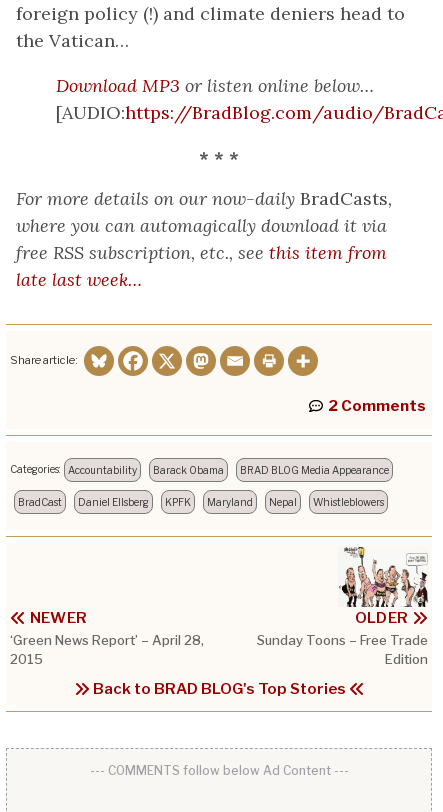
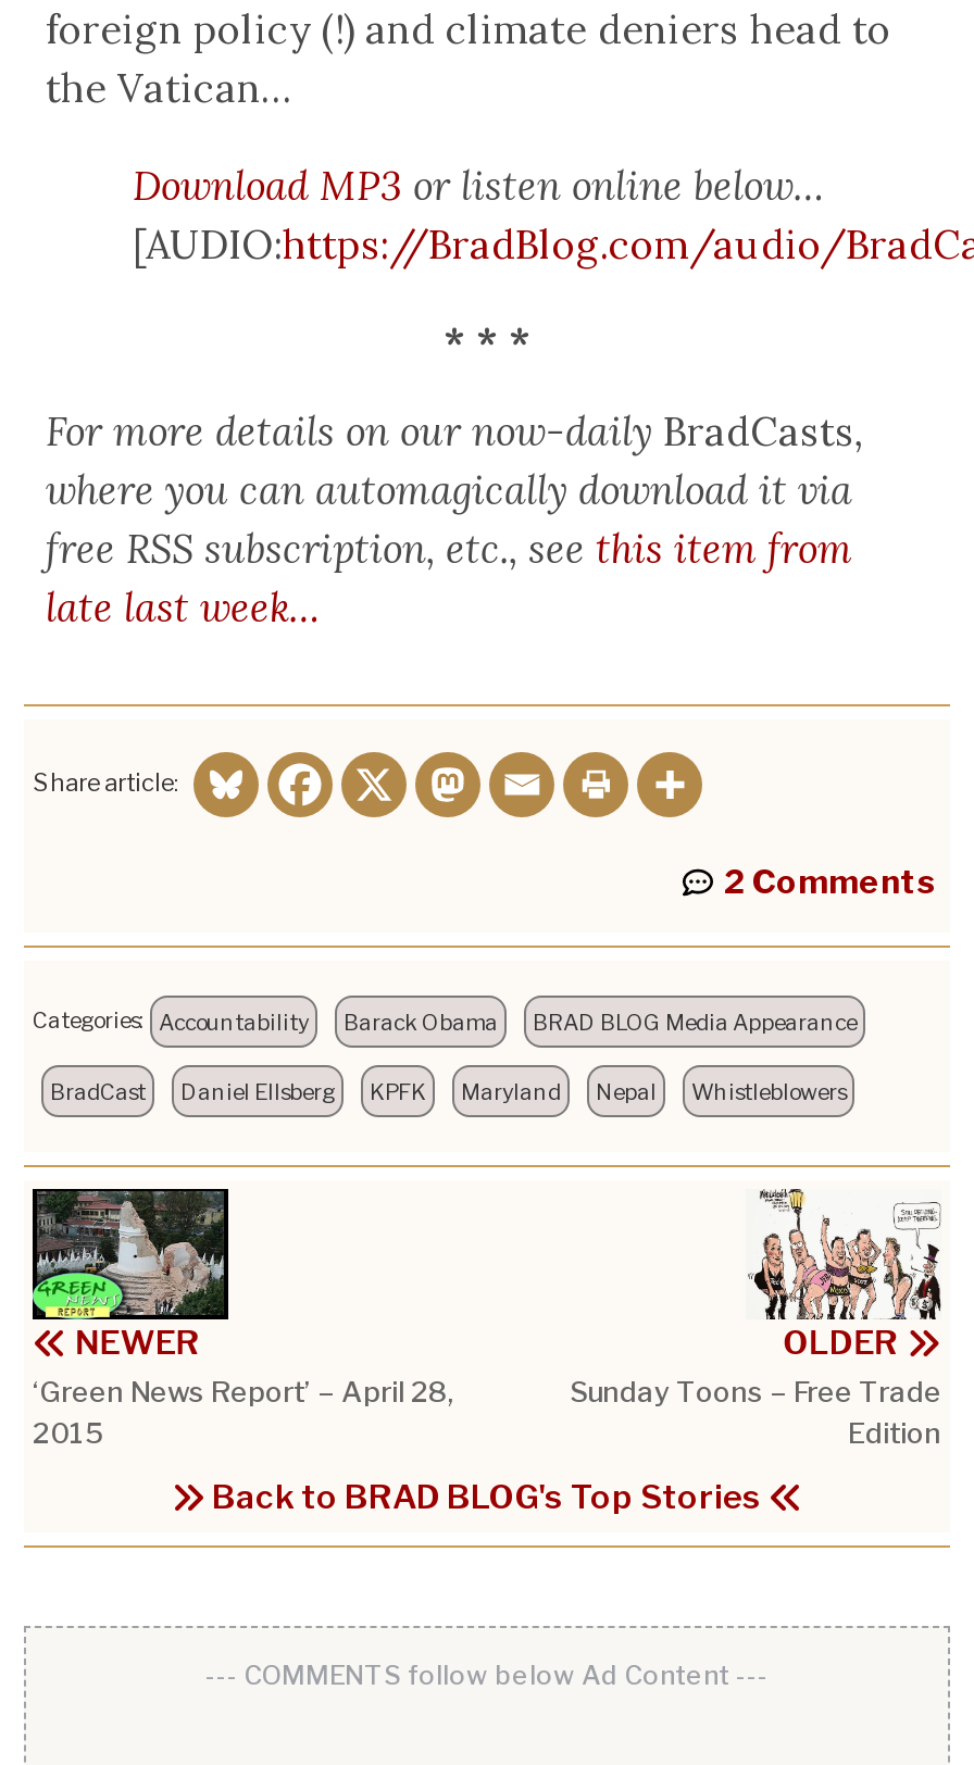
none -> [30,1187,230,1322] [image]

